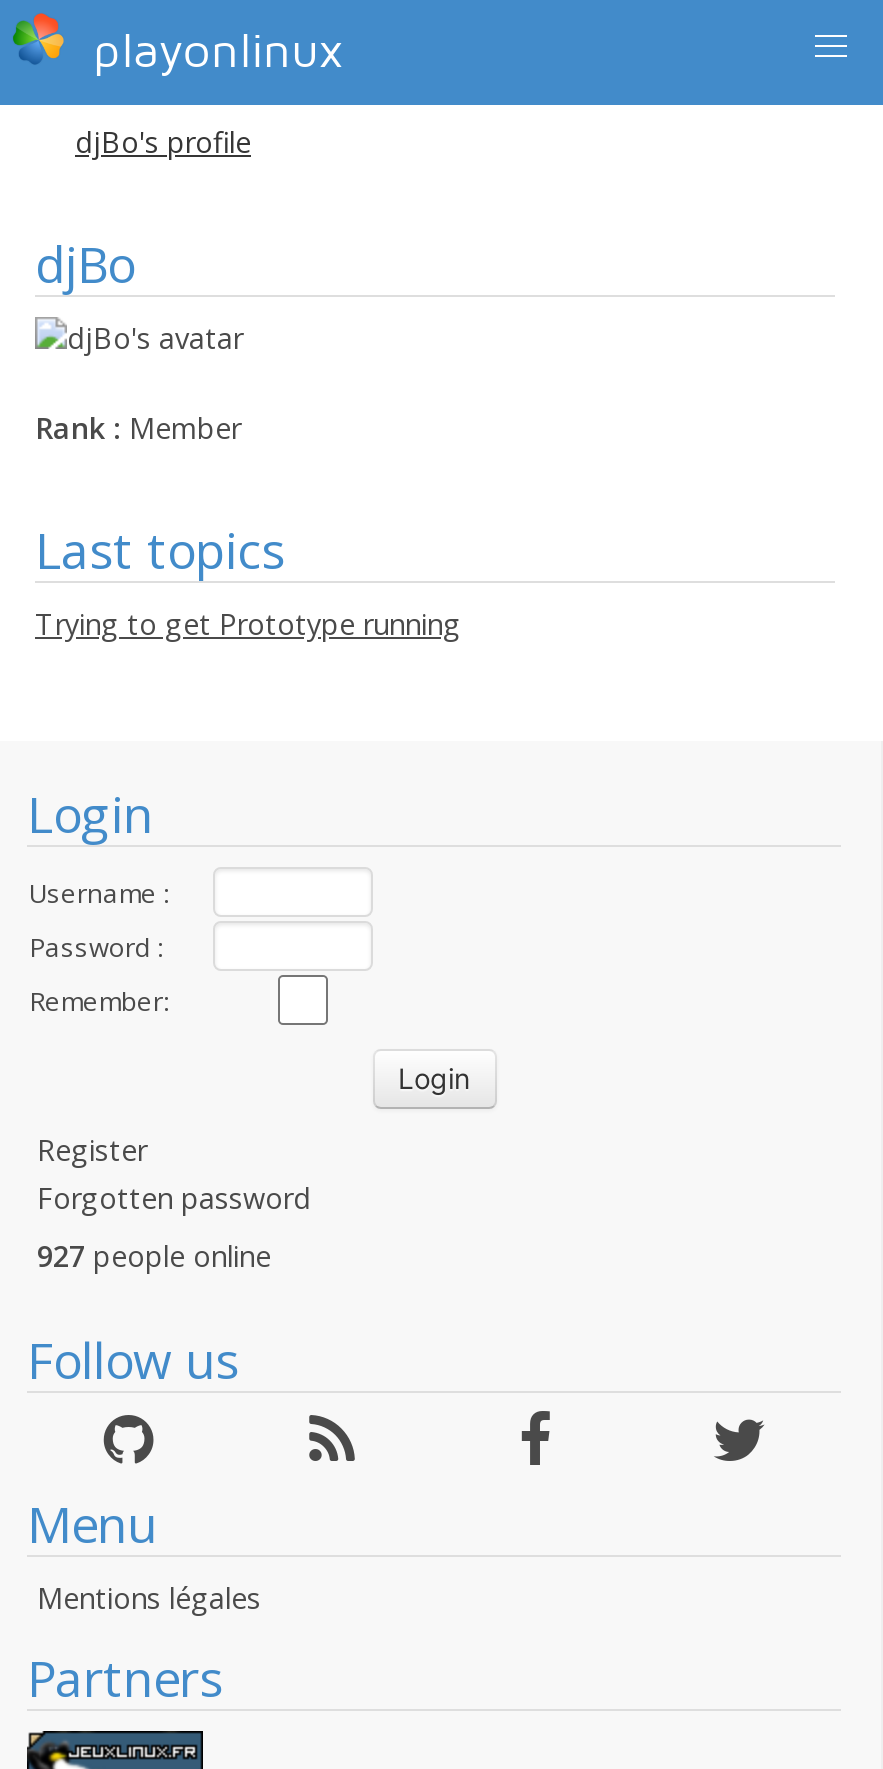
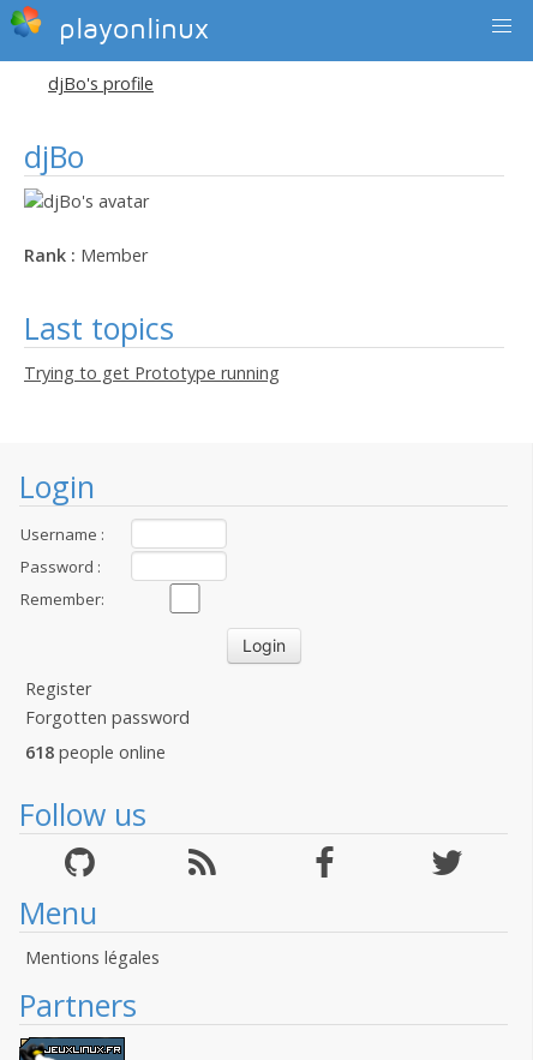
[37,1237,271,1275] 927 people online -> [25,741,166,763] 618 people online

